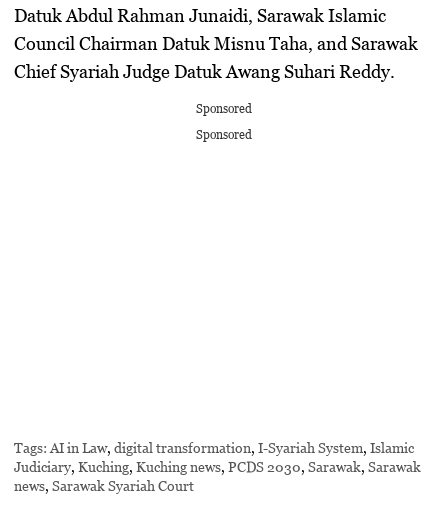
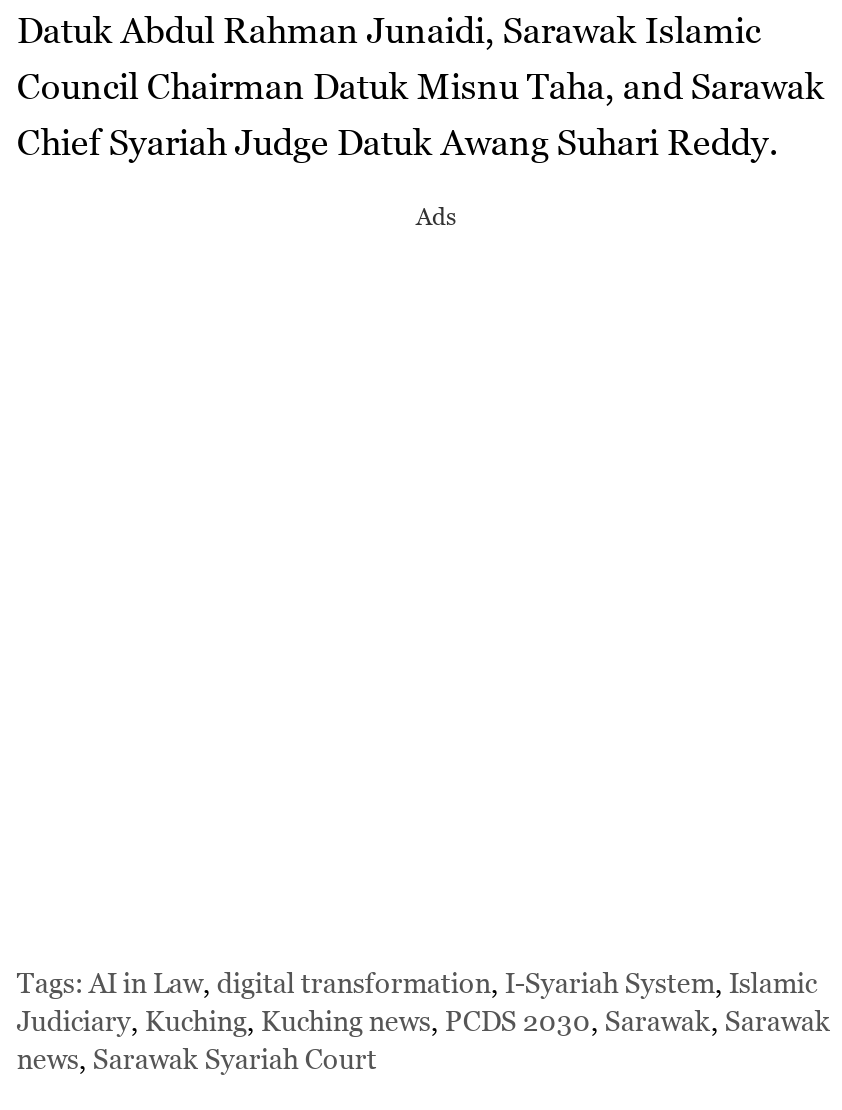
[196,101,252,142] Sponsored | Sponsored -> [416,201,456,231] Ads

